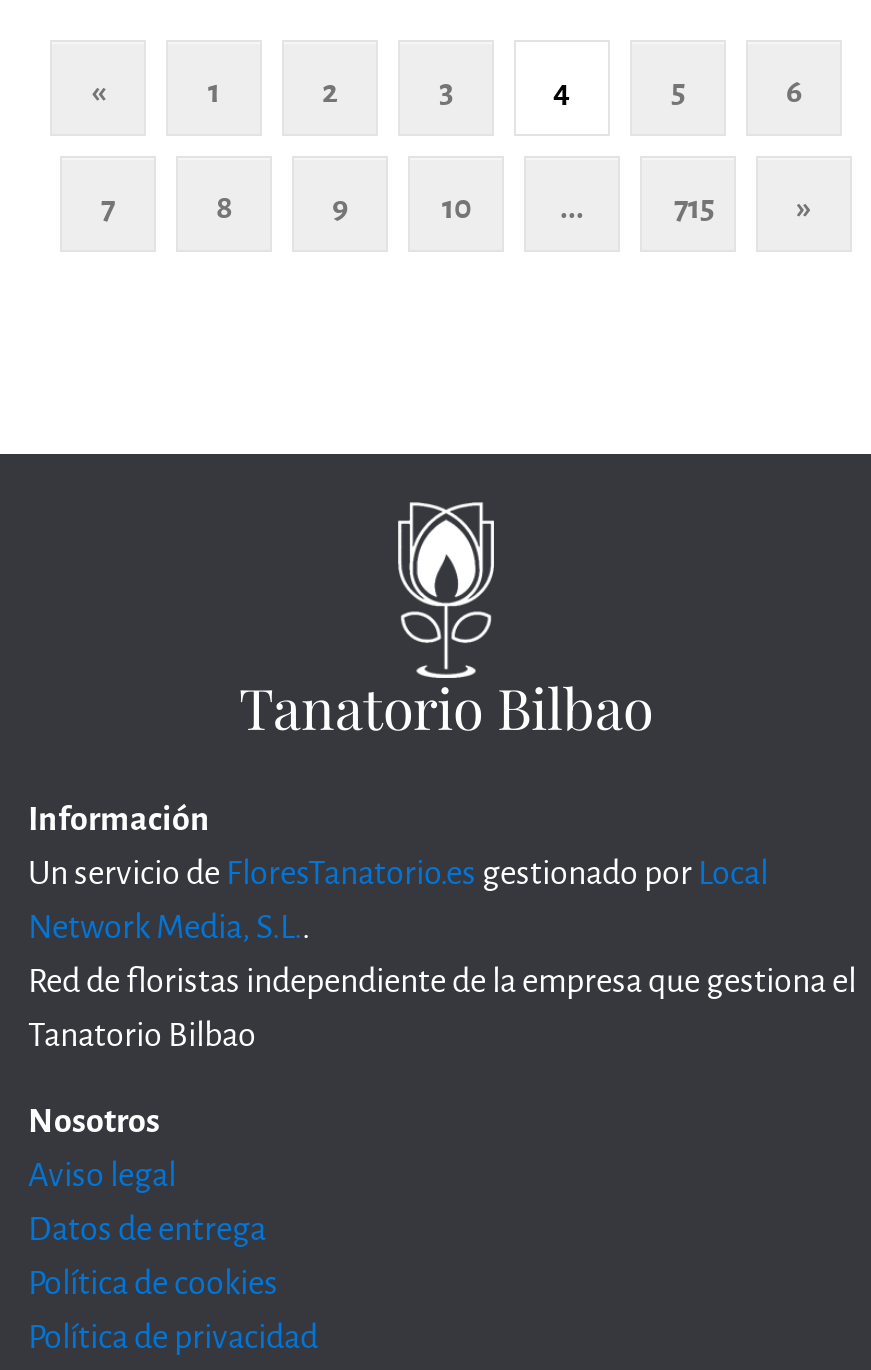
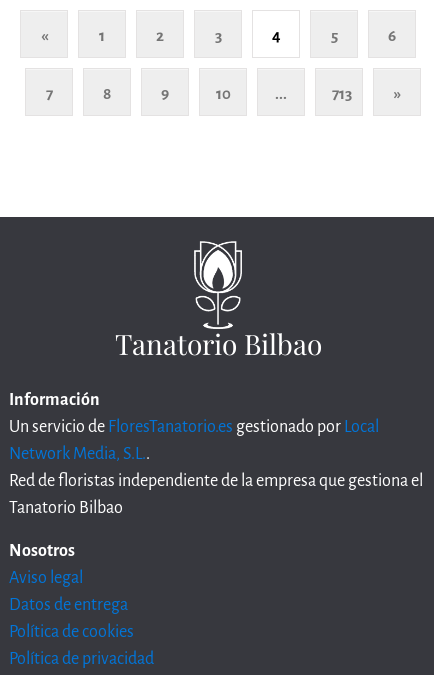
[674,190,714,224] 715 -> [332,85,352,102] 713

